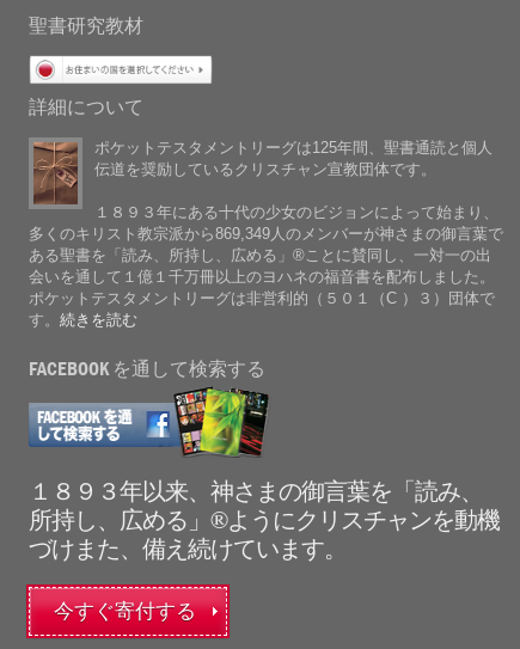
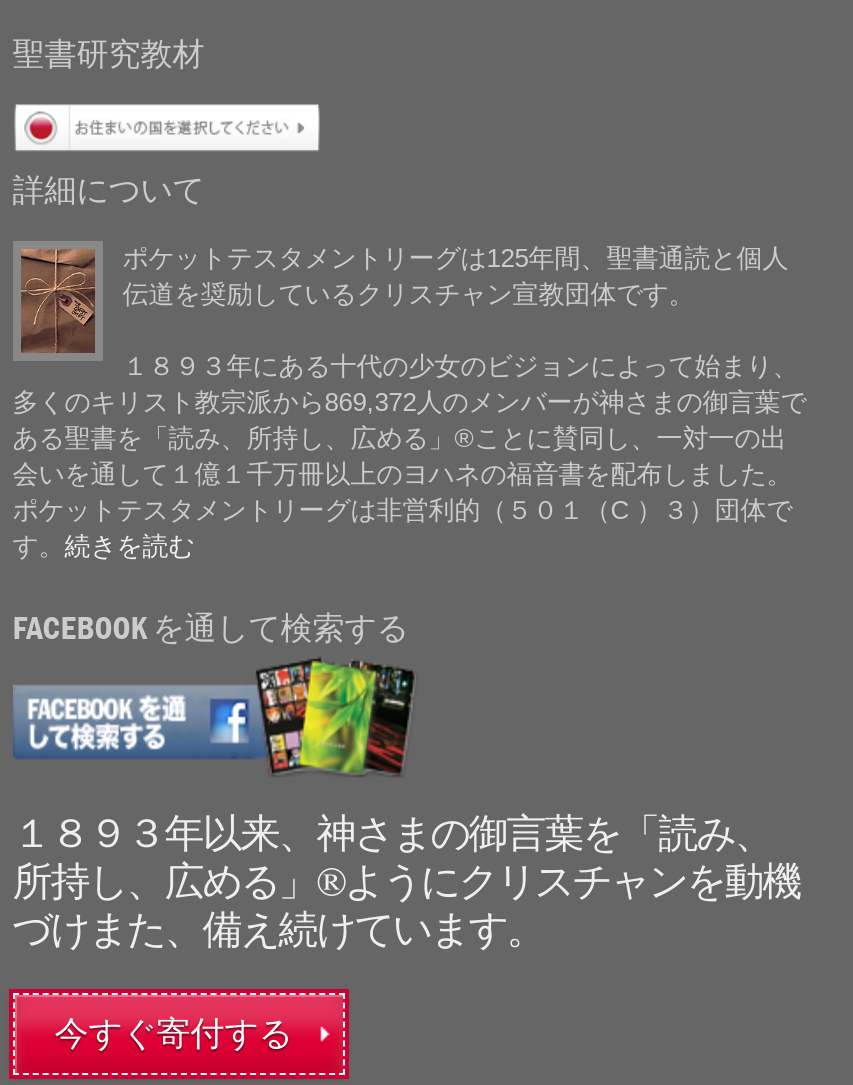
[28,225,503,243] 多くのキリスト教宗派から869,349人のメンバーが神さまの御言葉で -> [12,387,806,417] 多くのキリスト教宗派から869,372人のメンバーが神さまの御言葉で

